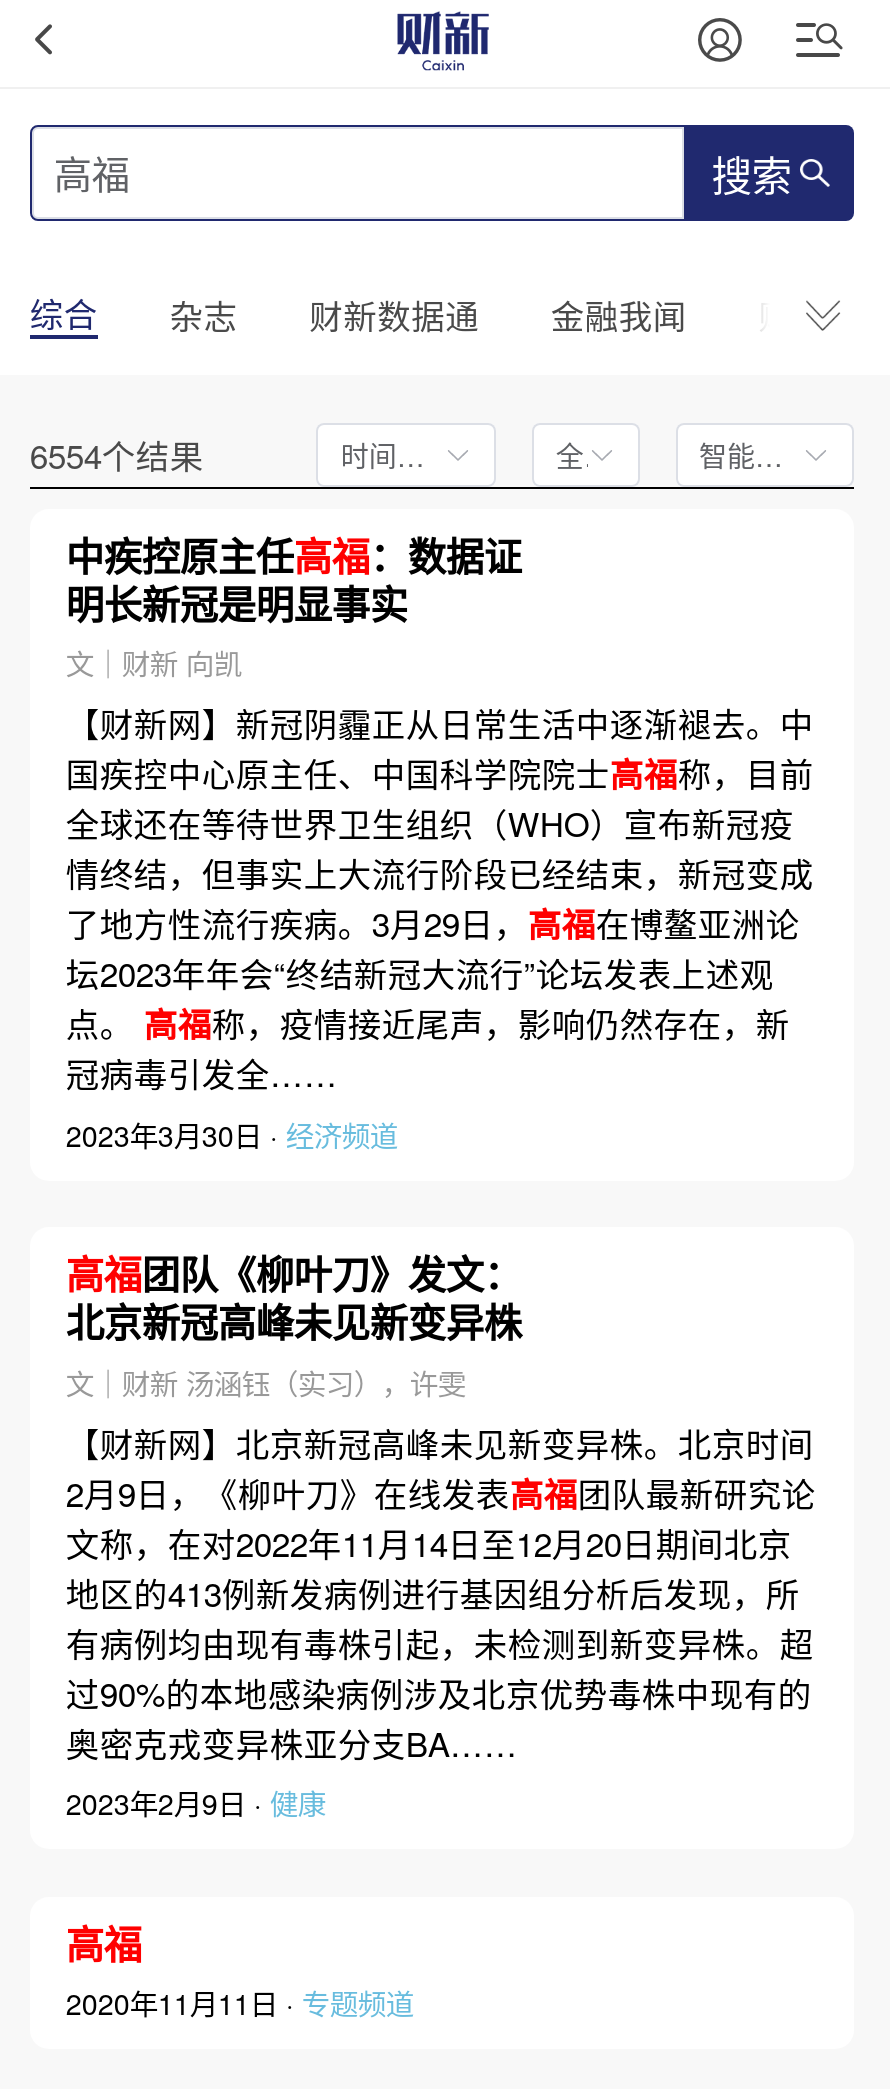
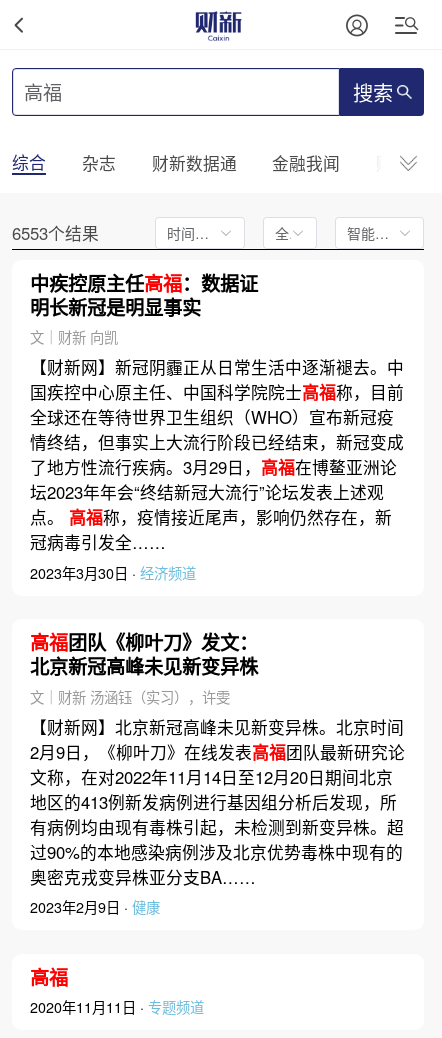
[30,431,204,479] 6554个结果 -> [12,221,99,245] 6553个结果

